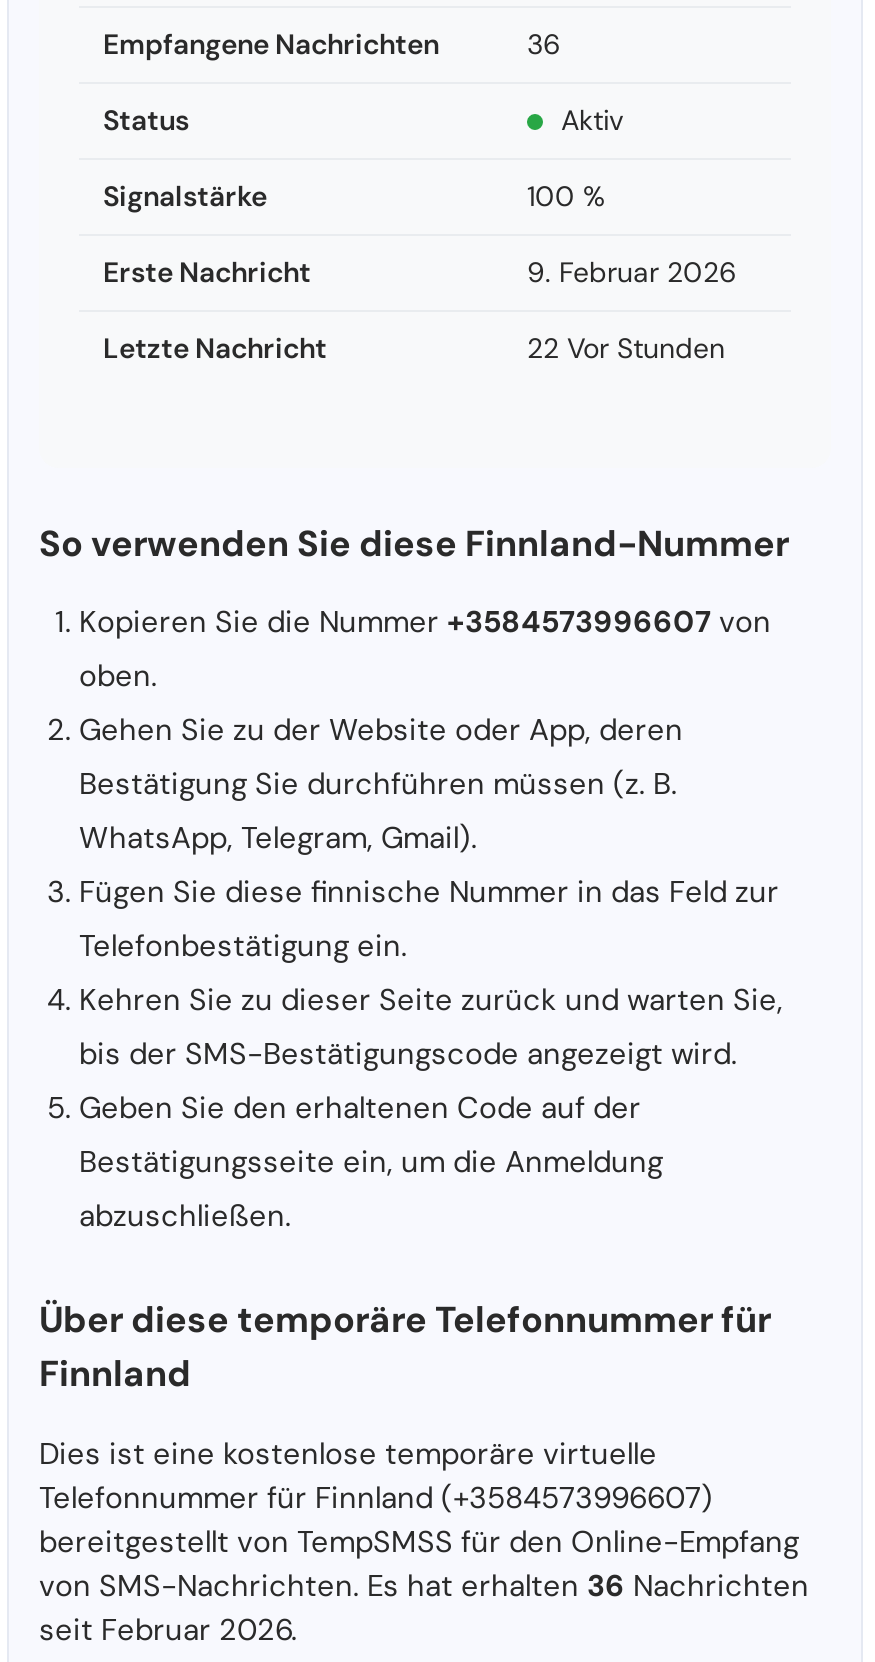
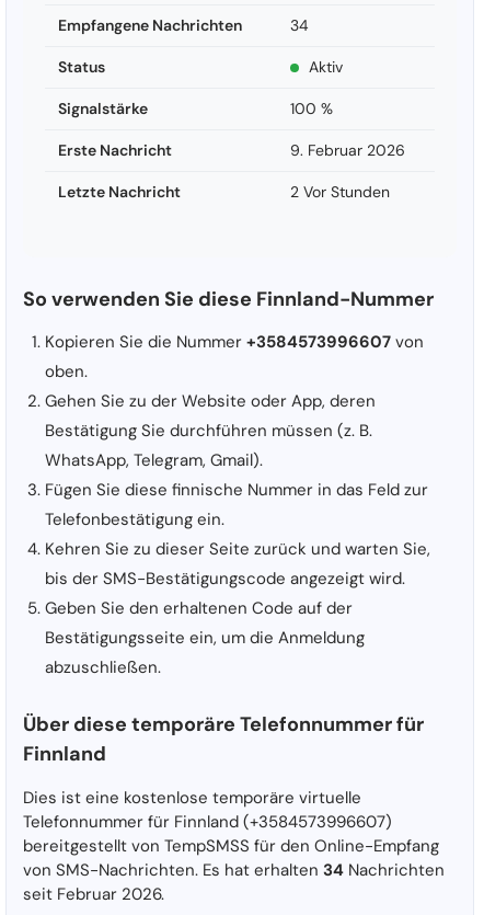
[527,27,561,63] 36 -> [290,16,309,35] 34
[527,331,725,367] 22 Vor Stunden -> [290,182,390,202] 2 Vor Stunden
[39,1567,809,1607] von SMS-Nachrichten. Es hat erhalten 36 Nachrichten -> [23,859,445,881] von SMS-Nachrichten. Es hat erhalten 34 Nachrichten

